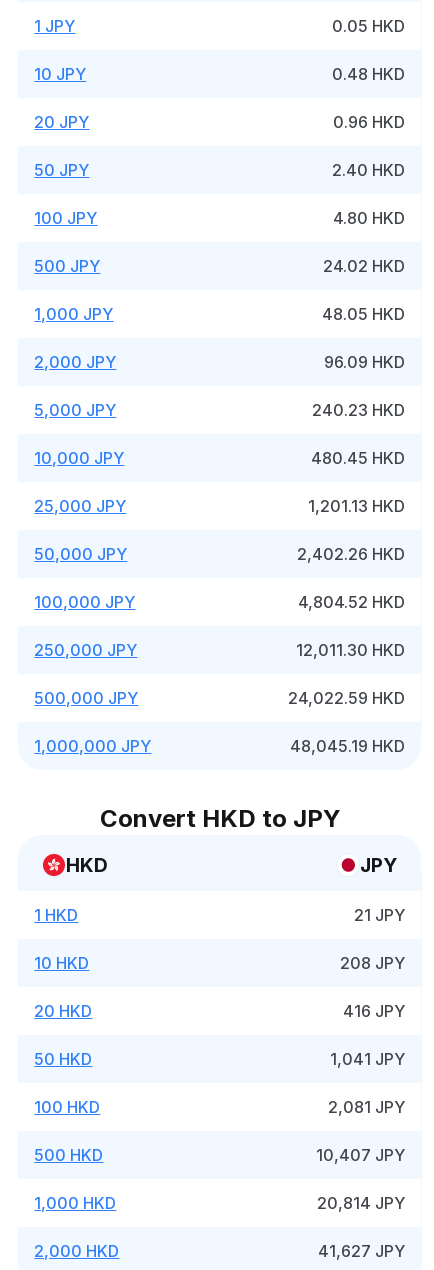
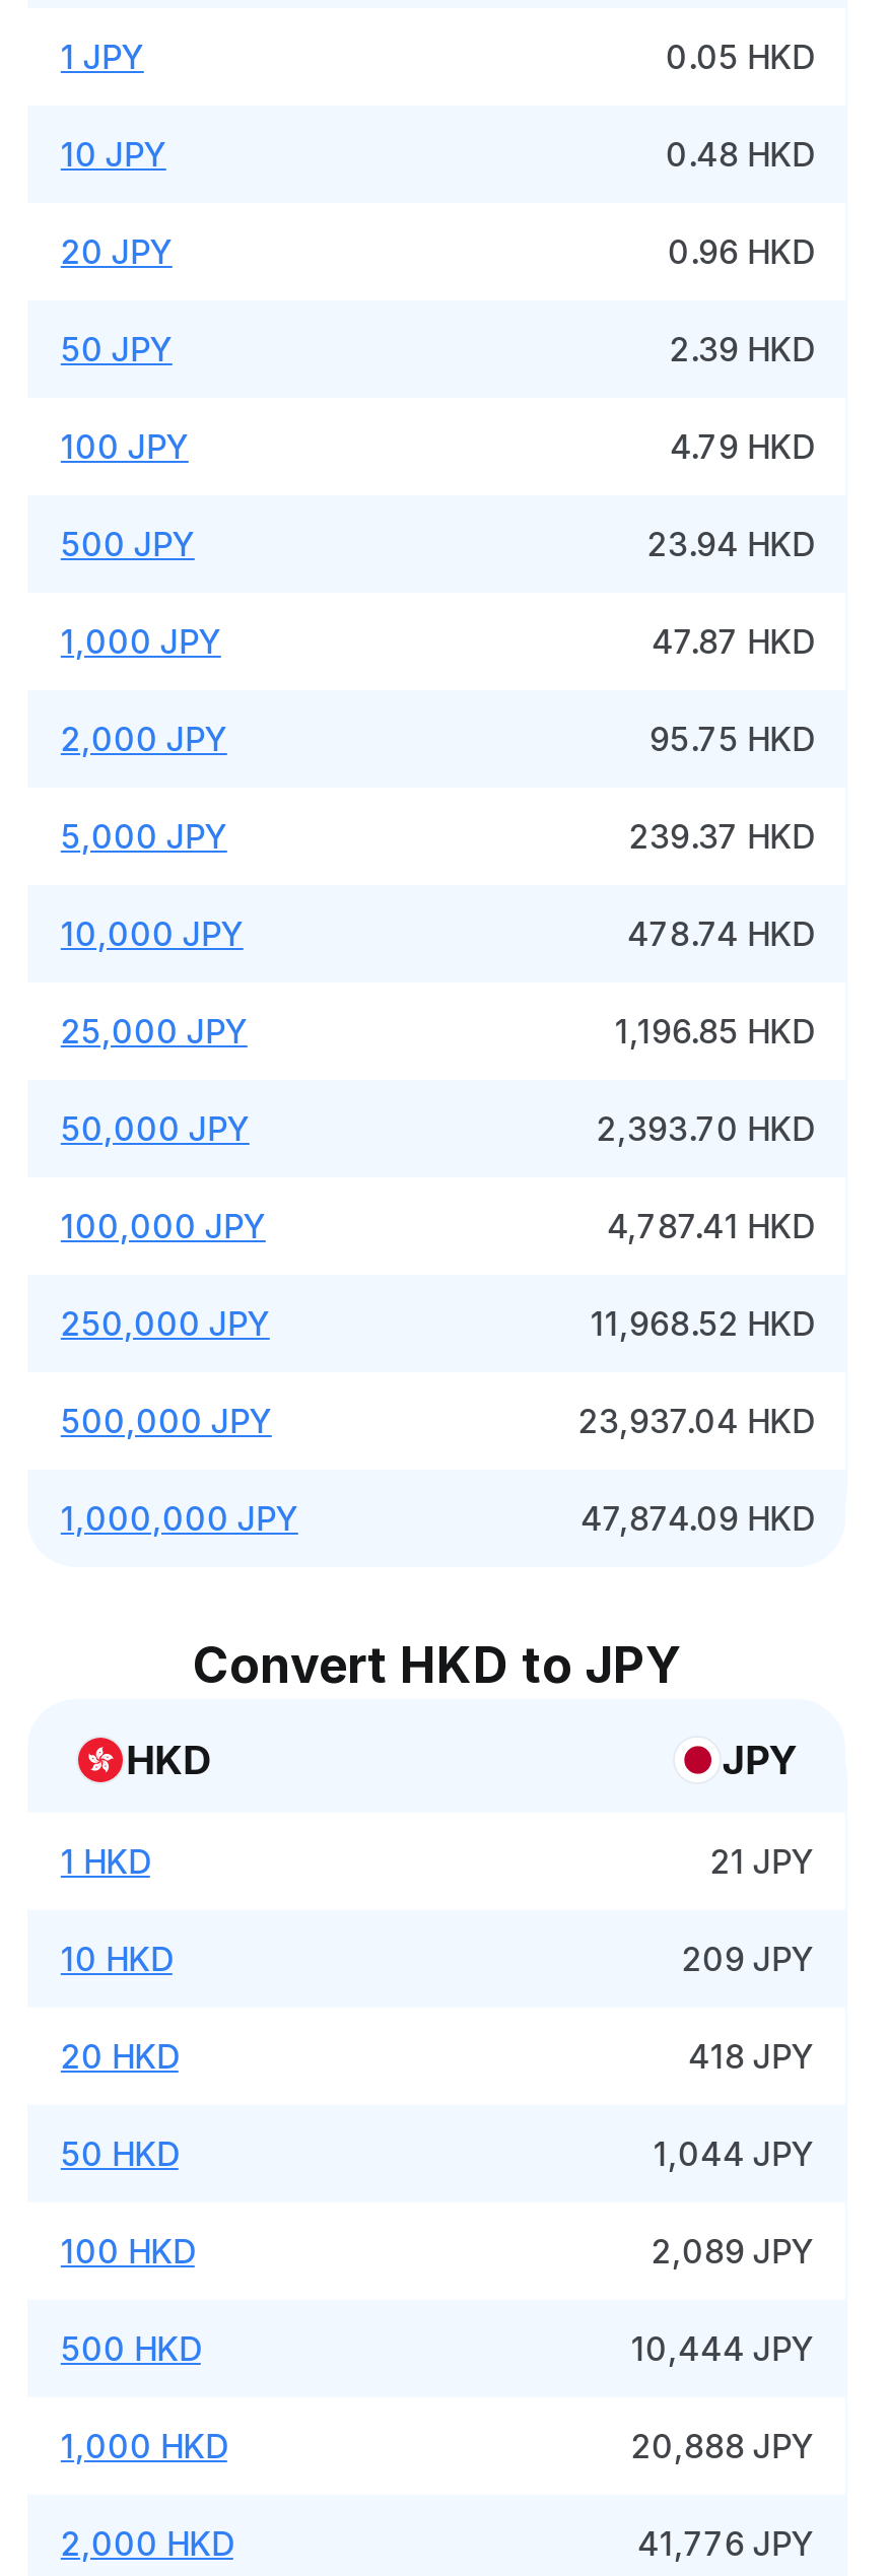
[332,160,405,180] 2.40 HKD -> [670,329,814,369] 2.39 HKD
[333,208,405,228] 4.80 HKD -> [670,426,814,467] 4.79 HKD
[323,256,405,276] 24.02 HKD -> [647,524,814,564] 23.94 HKD
[322,304,405,324] 48.05 HKD -> [651,621,814,662] 47.87 HKD
[324,352,405,372] 96.09 HKD -> [649,719,814,759] 95.75 HKD
[312,400,405,420] 240.23 HKD -> [629,816,814,857] 239.37 HKD
[311,448,405,468] 480.45 HKD -> [627,913,814,954] 478.74 HKD
[308,496,405,516] 1,201.13 HKD -> [615,1011,814,1052] 1,196.85 HKD
[297,544,405,564] 2,402.26 HKD -> [597,1108,814,1149] 2,393.70 HKD
[298,592,405,612] 4,804.52 HKD -> [607,1206,814,1246] 4,787.41 HKD
[296,640,405,660] 12,011.30 HKD -> [590,1303,814,1344] 11,968.52 HKD
[288,688,405,708] 24,022.59 HKD -> [578,1401,814,1441] 23,937.04 HKD
[290,736,405,756] 48,045.19 HKD -> [580,1498,814,1539] 47,874.09 HKD
[340,953,405,973] 208 JPY -> [682,1939,814,1979] 209 JPY
[343,1001,405,1021] 416 JPY -> [688,2036,814,2077] 418 JPY
[330,1049,405,1069] 1,041 JPY -> [653,2133,814,2174] 1,044 JPY
[328,1097,405,1117] 2,081 JPY -> [651,2231,814,2272] 2,089 JPY
[316,1145,405,1165] 10,407 JPY -> [631,2328,814,2369] 10,444 JPY
[317,1193,405,1213] 20,814 JPY -> [631,2426,814,2466] 20,888 JPY
[318,1241,405,1261] 41,627 JPY -> [637,2523,814,2564] 41,776 JPY

